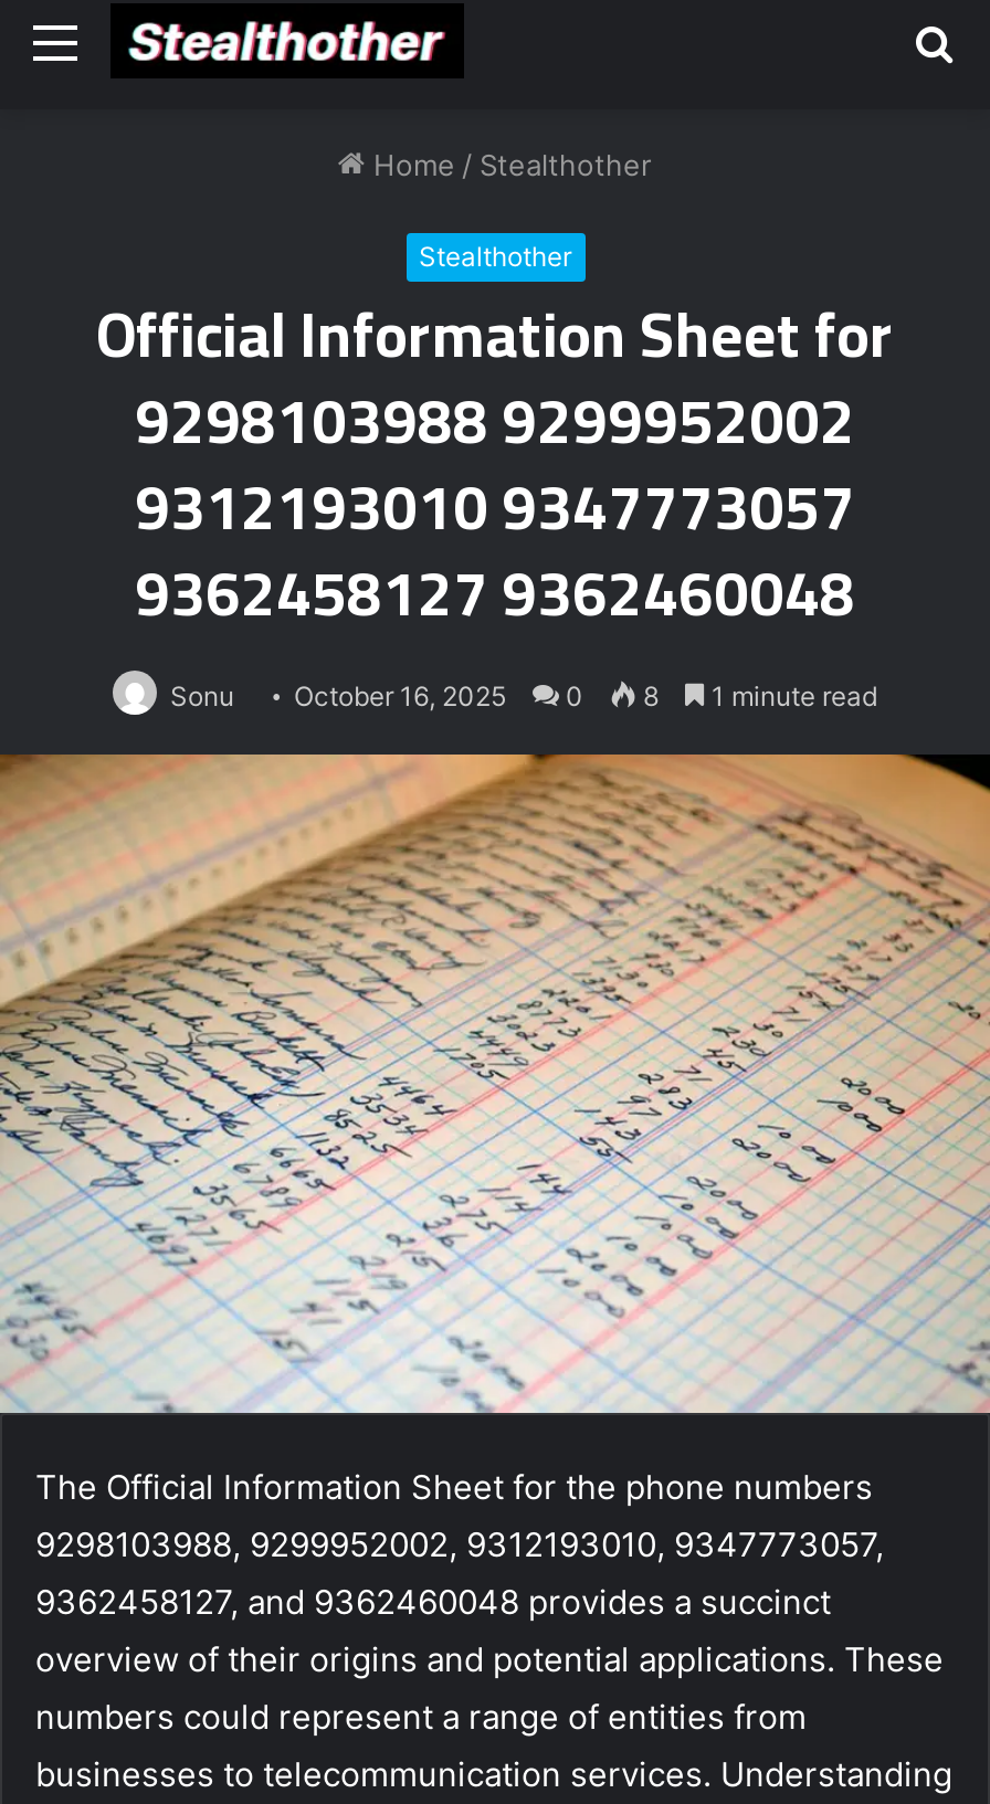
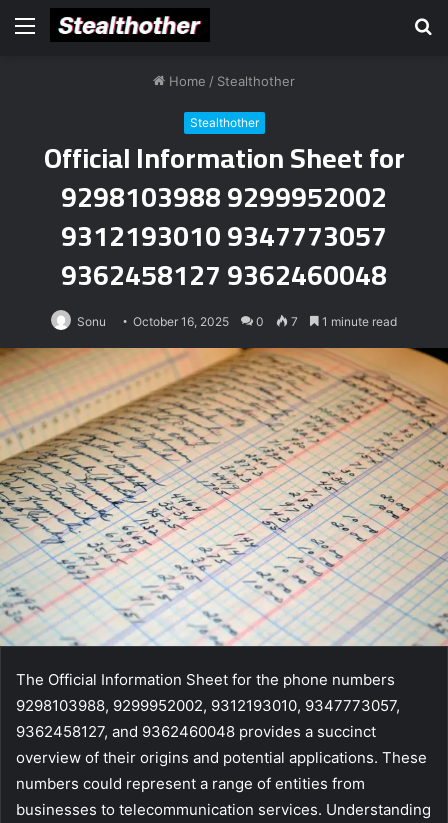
[170,679,877,712] Sonu October 16, 2025 0 8 1 minute read -> [77,314,397,329] Sonu October 16, 2025 0 7 1 minute read

